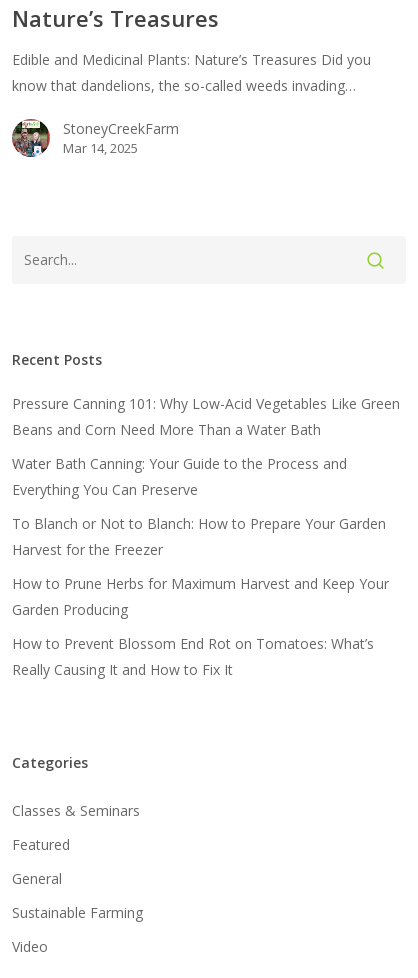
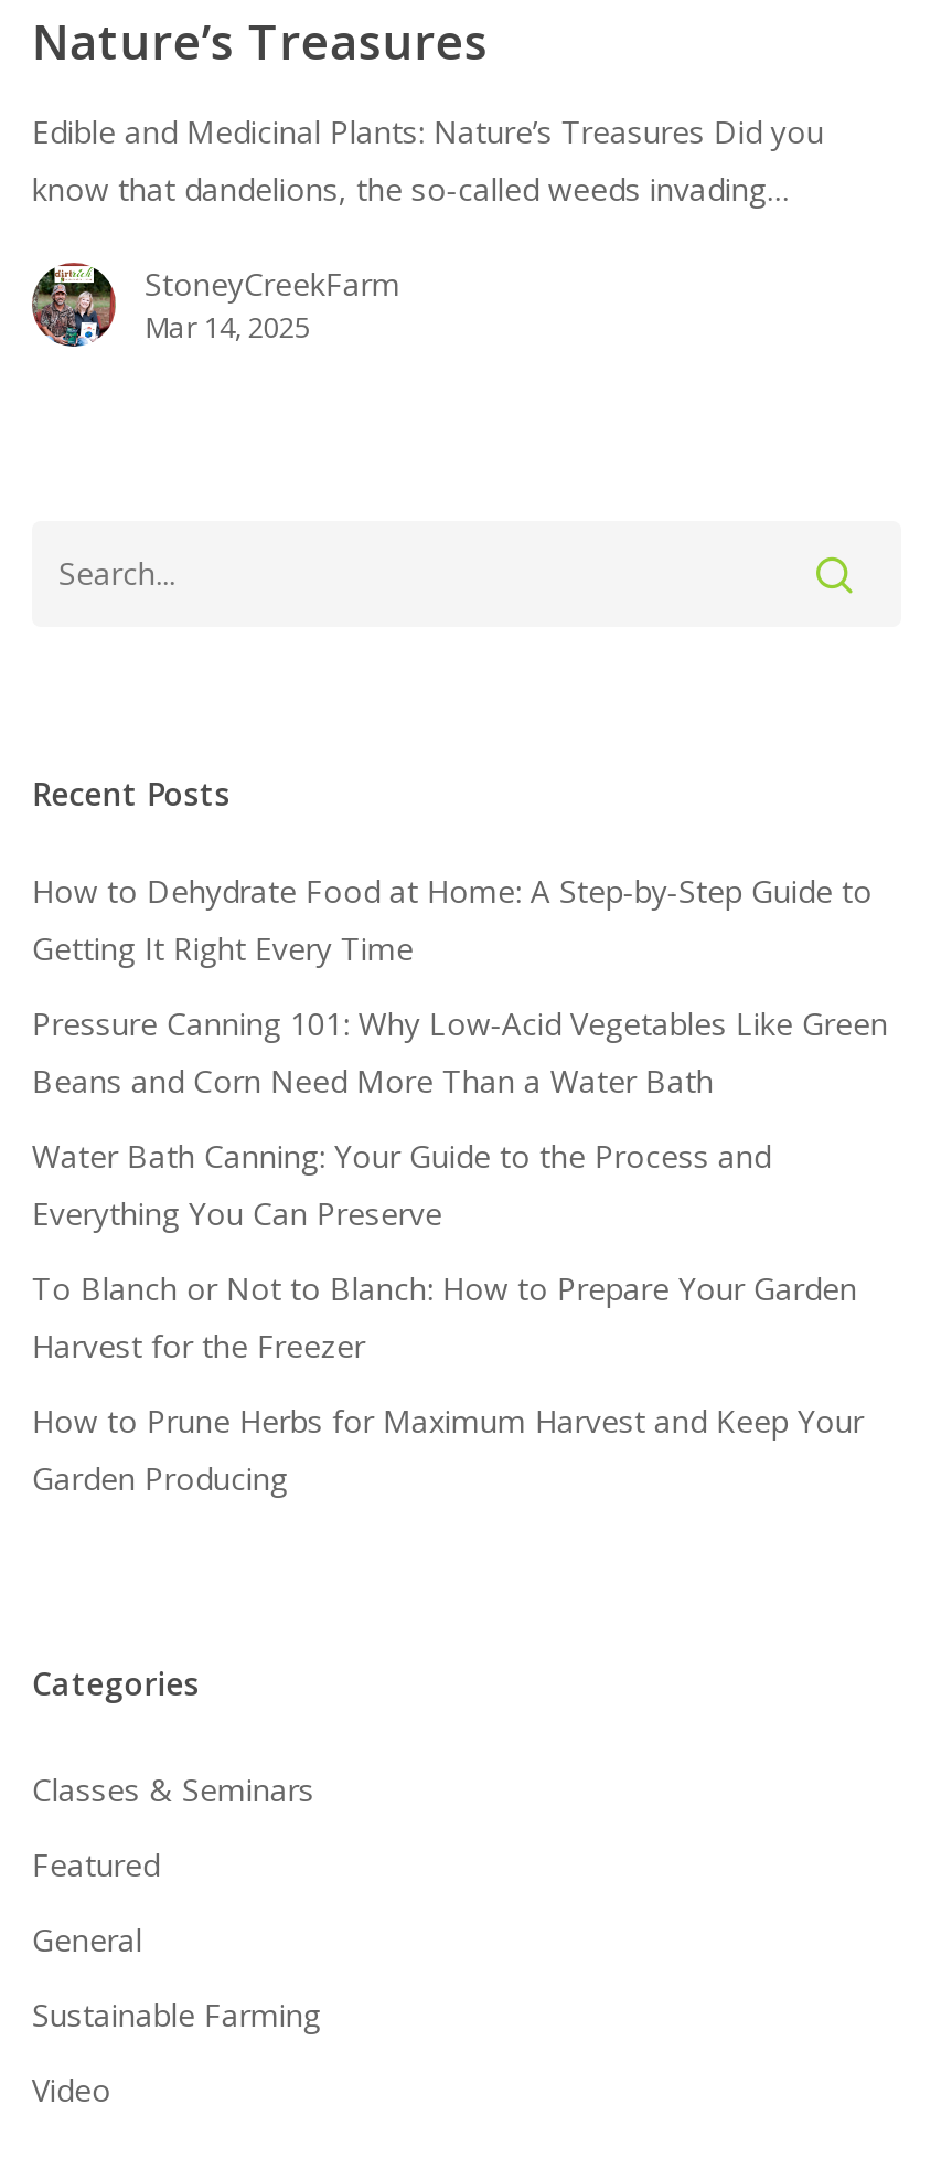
none -> [32,869,872,968] How to Dehydrate Food at Home: A Step-by-Step Guide to | Getting It Right Every Time
moved [12,394,400,619] -> [32,1001,888,1498]: Pressure Canning 101: Why Low-Acid Vegetables Like Green | Beans and Corn Need More Than a Water Bath | Water Bath Canning: Your Guide to the Process and | Everything You Can Preserve | To Blanch or Not to Blanch: How to Prepare Your Garden | Harvest for the Freezer | How to Prune Herbs for Maximum Harvest and Keep Your | Garden Producing
[12,634,374,679] How to Prevent Blossom End Rot on Tomatoes: What’s | Really Causing It and How to Fix It -> none

